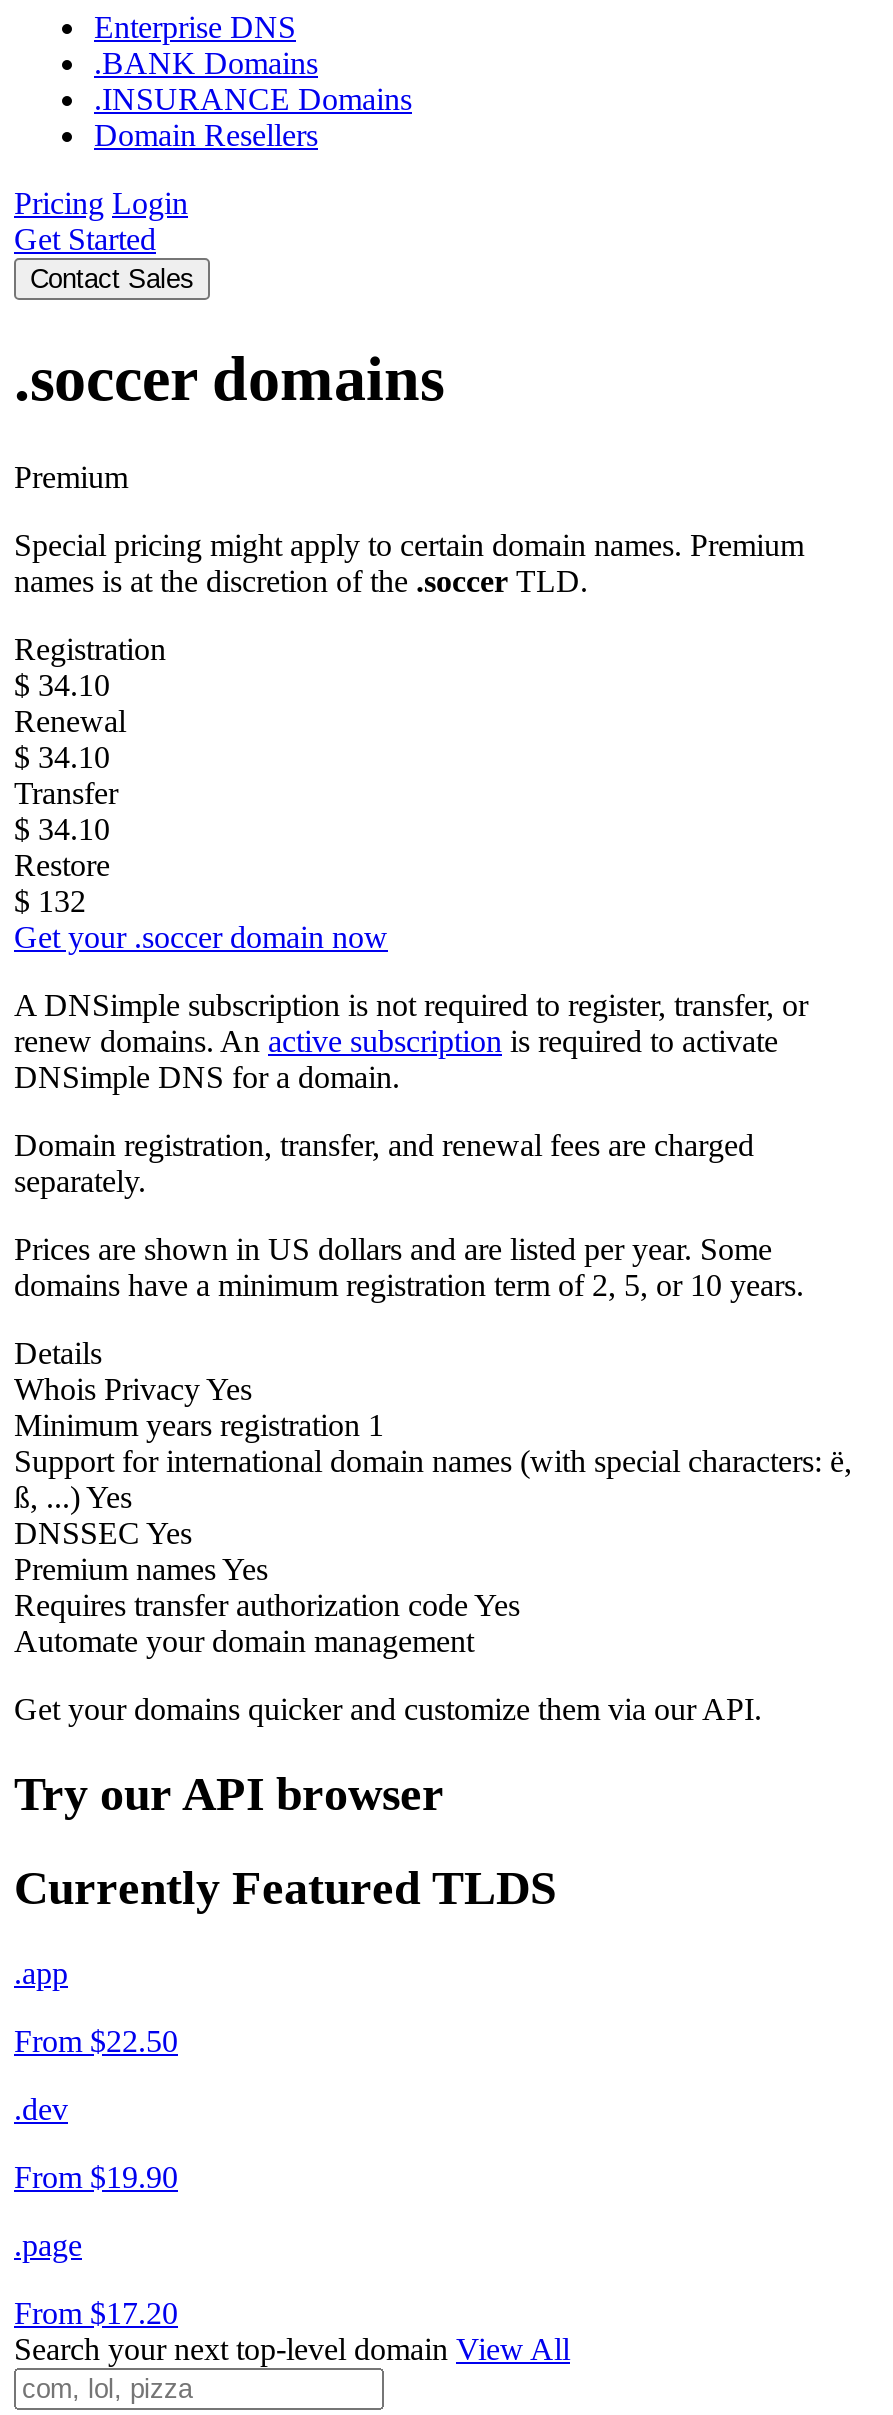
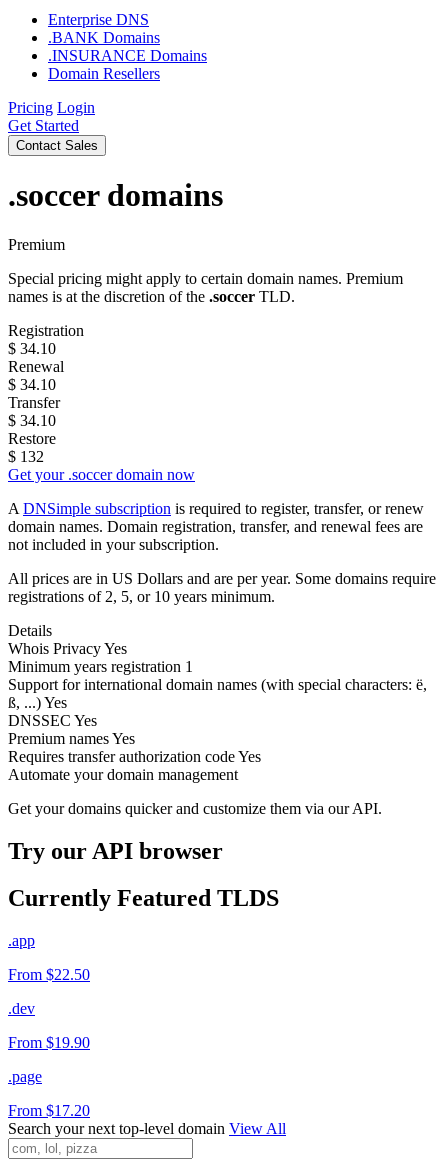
[14,988,808,1302] A DNSimple subscription is not required to register, transfer, or | renew domains. An active subscription is required to activate | DNSimple DNS for a domain. | Domain registration, transfer, and renewal fees are charged | separately. | Prices are shown in US dollars and are listed per year. Some | domains have a minimum registration term of 2, 5, or 10 years. -> [8,500,436,605] A DNSimple subscription is required to register, transfer, or renew | domain names. Domain registration, transfer, and renewal fees are | not included in your subscription. | All prices are in US Dollars and are per year. Some domains require | registrations of 2, 5, or 10 years minimum.

